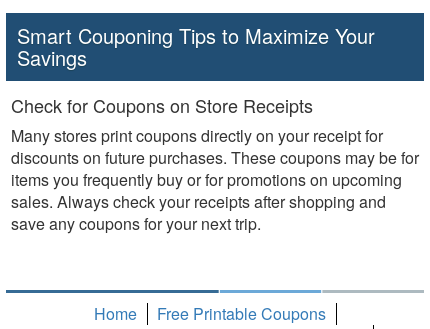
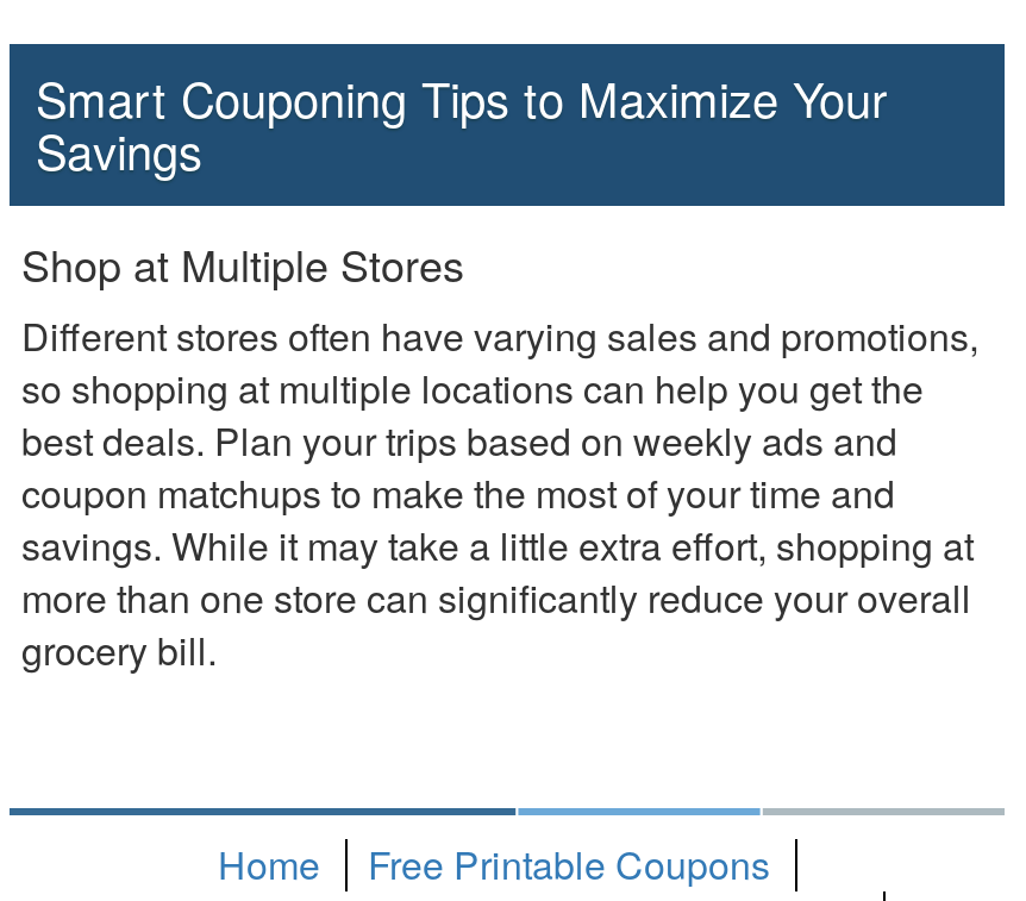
[11,92,419,235] Check for Coupons on Store Receipts | Many stores print coupons directly on your receipt for | discounts on future purchases. These coupons may be for | items you frequently buy or for promotions on upcoming | sales. Always check your receipts after shopping and | save any coupons for your next trip. -> [21,232,978,677] Shop at Multiple Stores | Different stores often have varying sales and promotions, | so shopping at multiple locations can help you get the | best deals. Plan your trips based on weekly ads and | coupon matchups to make the most of your time and | savings. While it may take a little extra effort, shopping at | more than one store can significantly reduce your overall | grocery bill.

